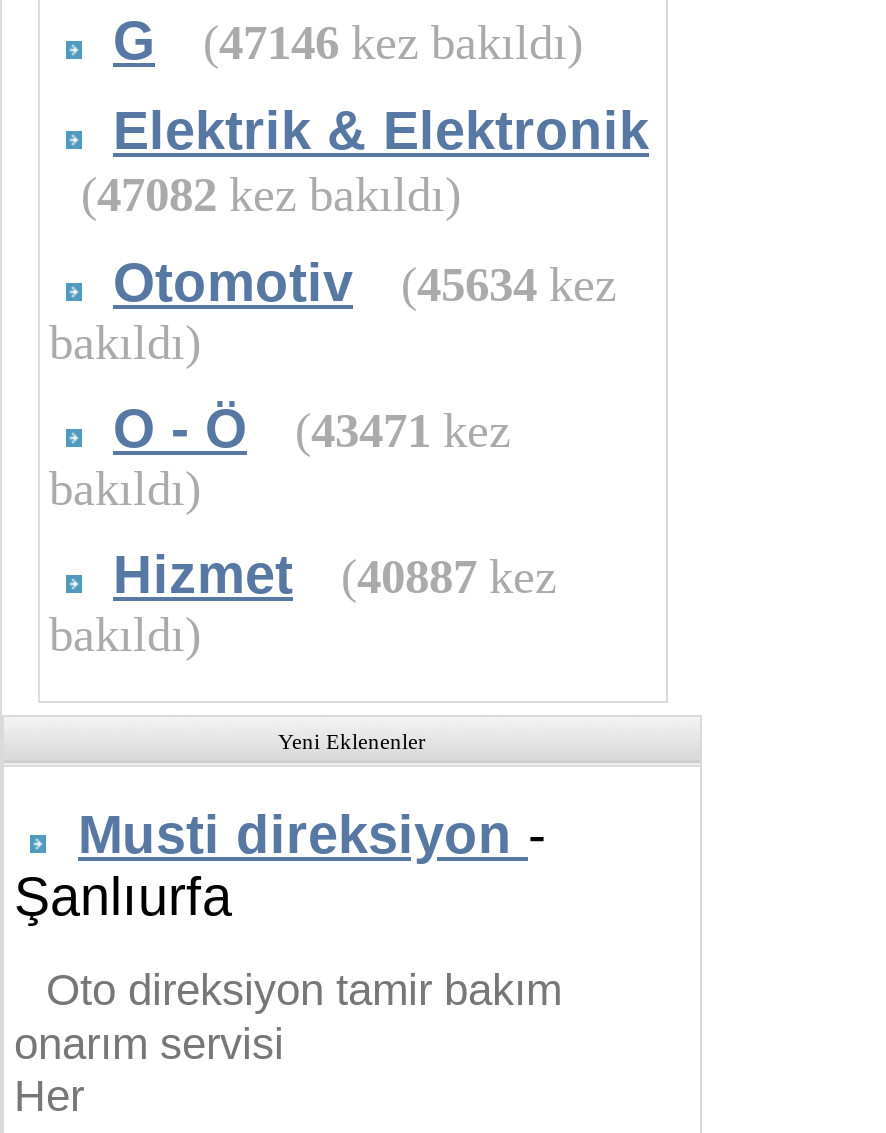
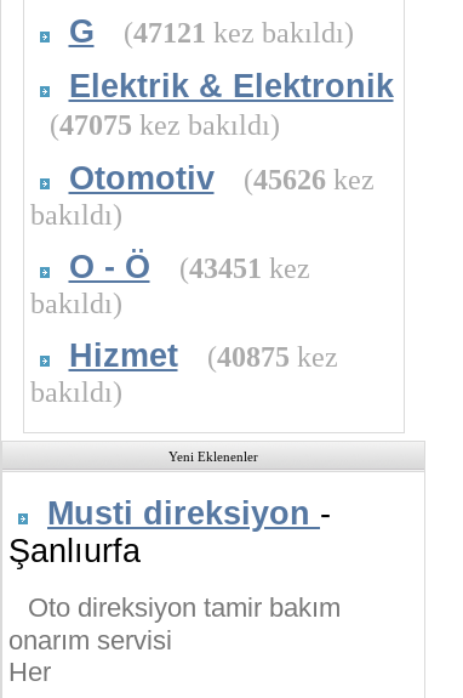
[113,11,583,71] G (47146 kez bakıldı) -> [68,13,353,50] G (47121 kez bakıldı)
[81,167,461,221] (47082 kez bakıldı) -> [49,108,279,141] (47075 kez bakıldı)
[113,253,617,313] Otomotiv (45634 kez -> [68,160,374,197] Otomotiv (45626 kez
[113,399,511,459] O - Ö (43471 kez -> [68,249,310,285] O - Ö (43451 kez
[113,545,557,605] Hizmet (40887 kez -> [68,337,338,374] Hizmet (40875 kez

